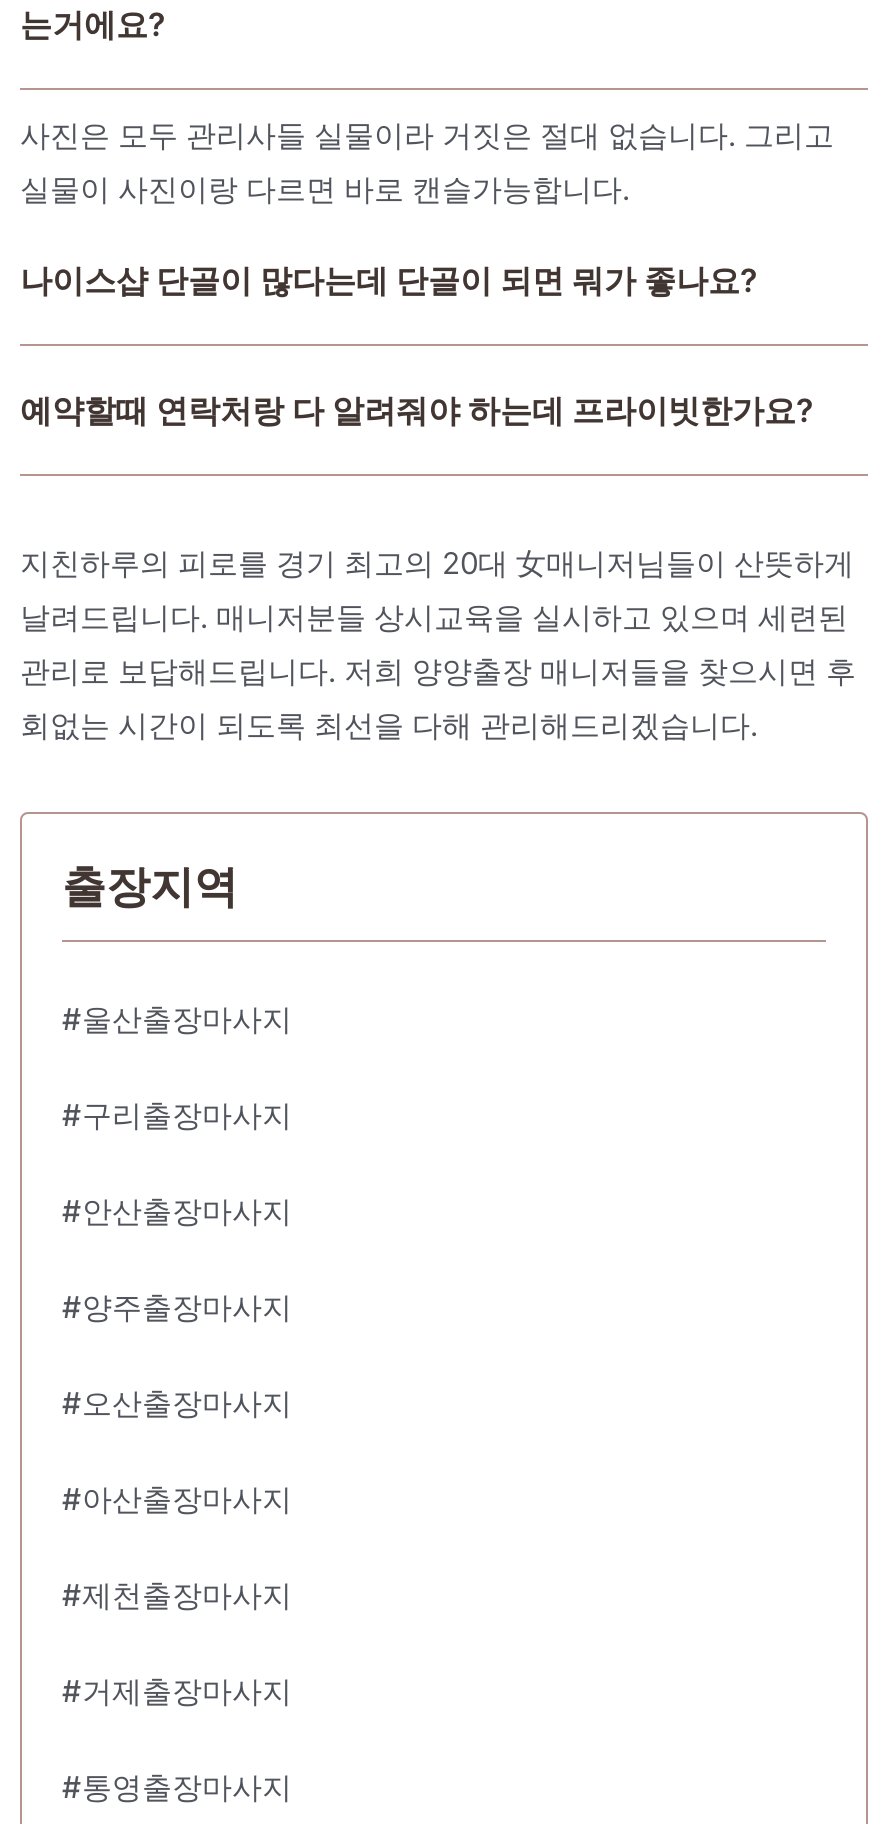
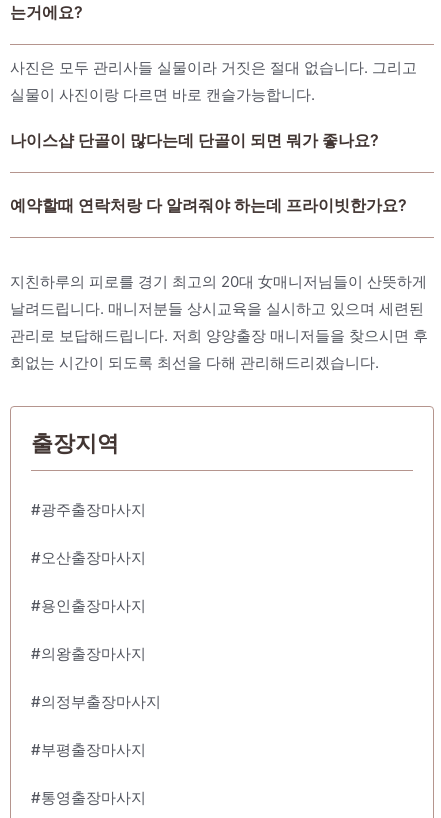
[62,1001,292,1327] #울산출장마사지 | #구리출장마사지 | #안산출장마사지 | #양주출장마사지 -> [31,500,146,519] #광주출장마사지
moved [62,1385,292,1423] -> [31,548,146,567]: #오산출장마사지
[62,1481,292,1711] #아산출장마사지 | #제천출장마사지 | #거제출장마사지 -> [31,596,161,759] #용인출장마사지 | #의왕출장마사지 | #의정부출장마사지 | #부평출장마사지

